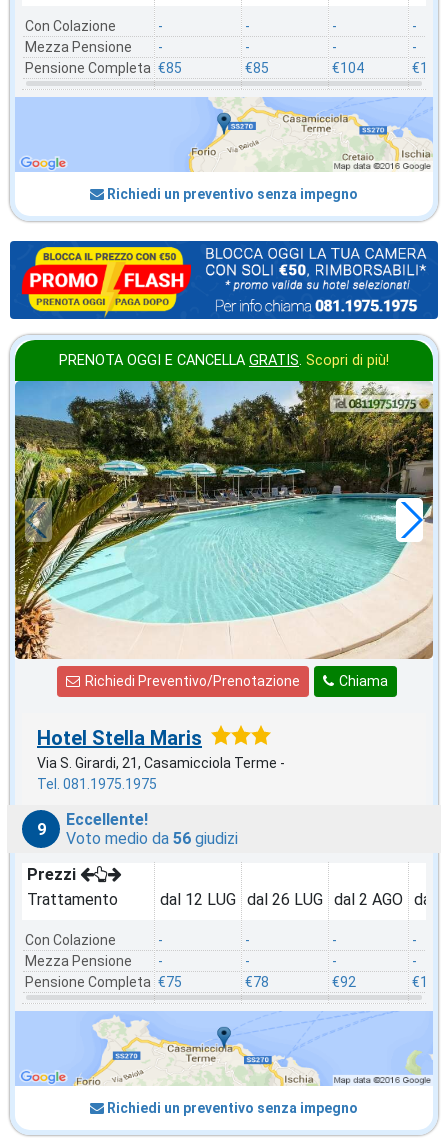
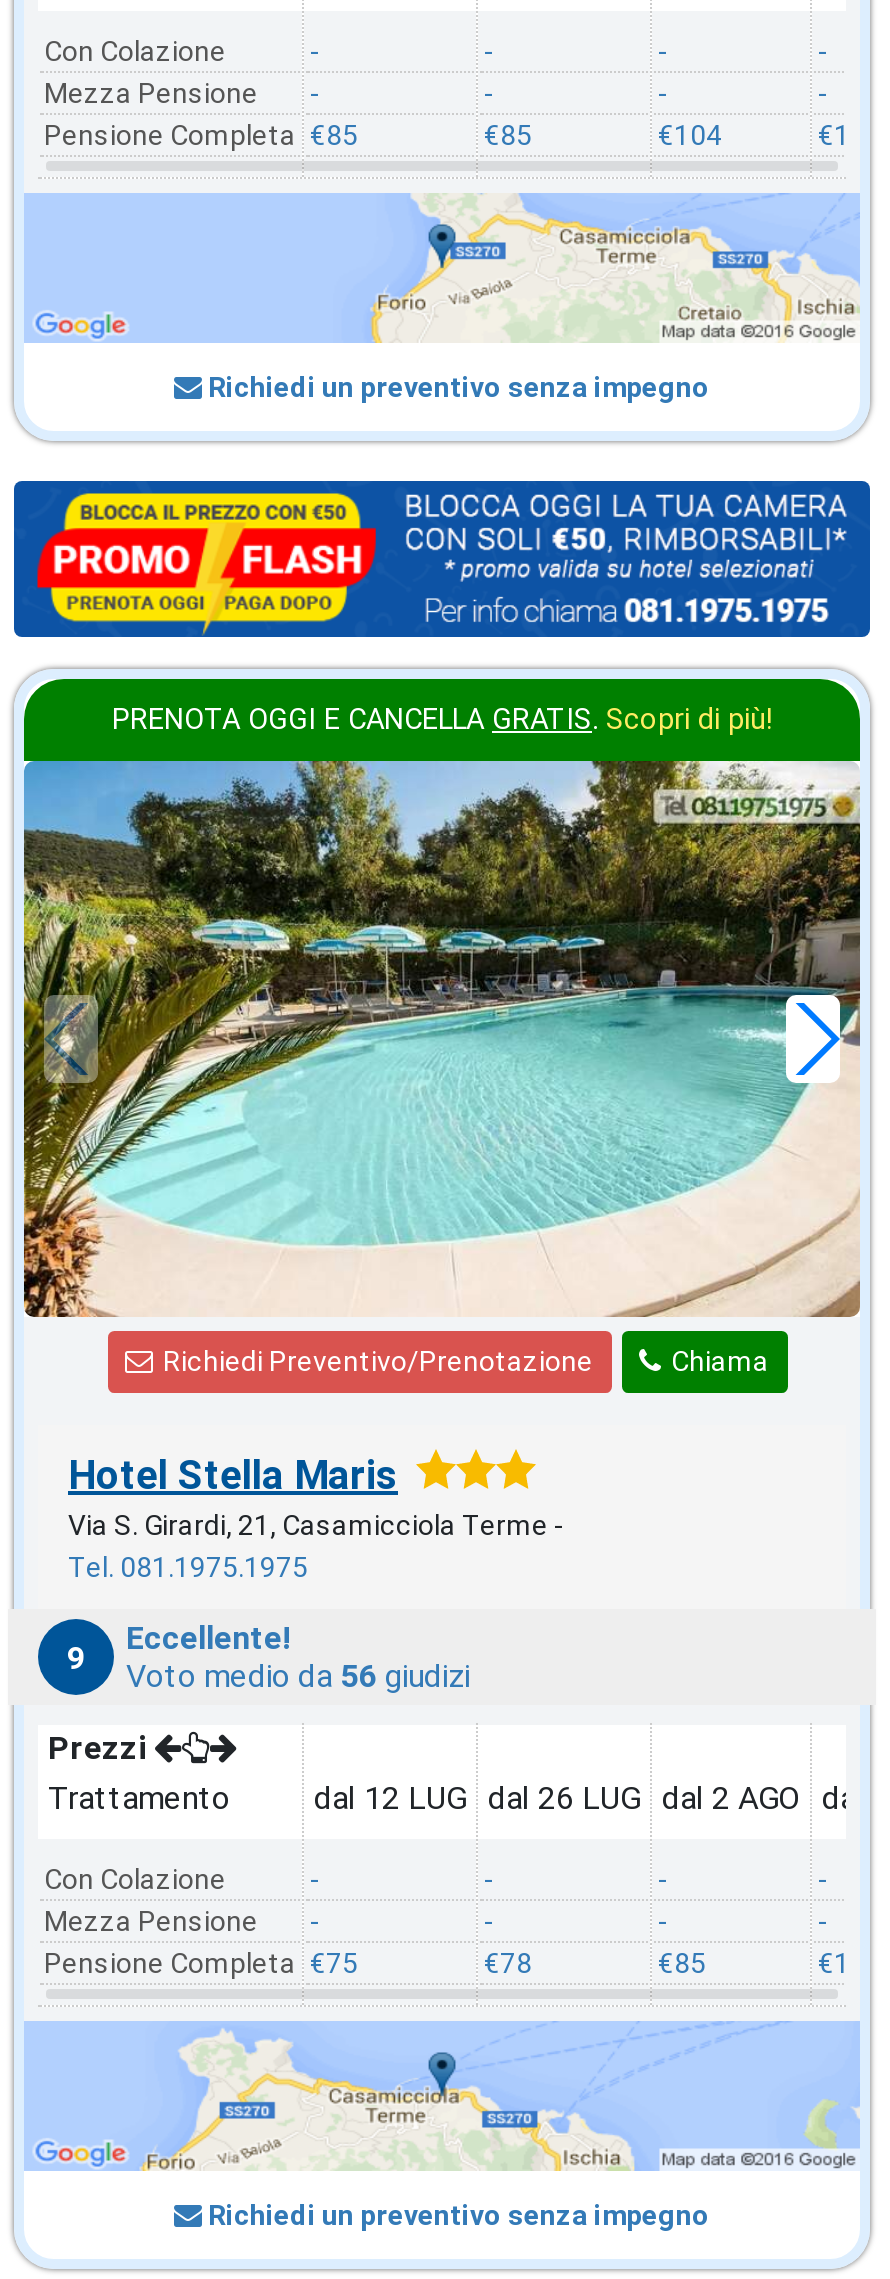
[332,974,356,990] €92 -> [658,1948,706,1980] €85

